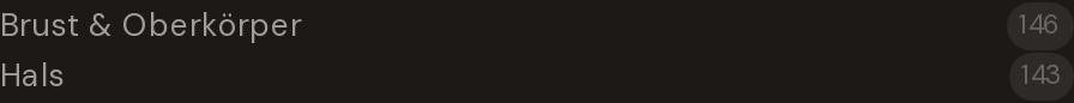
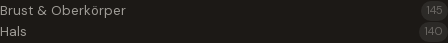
[1019,8,1062,42] 146 -> [426,3,443,17] 145
[1021,59,1062,92] 143 -> [424,24,443,38] 140

